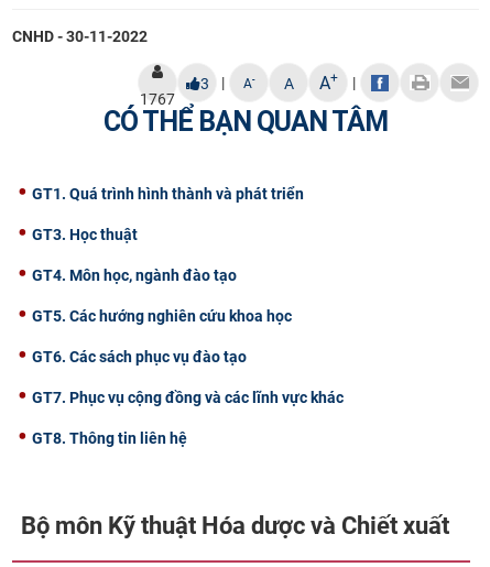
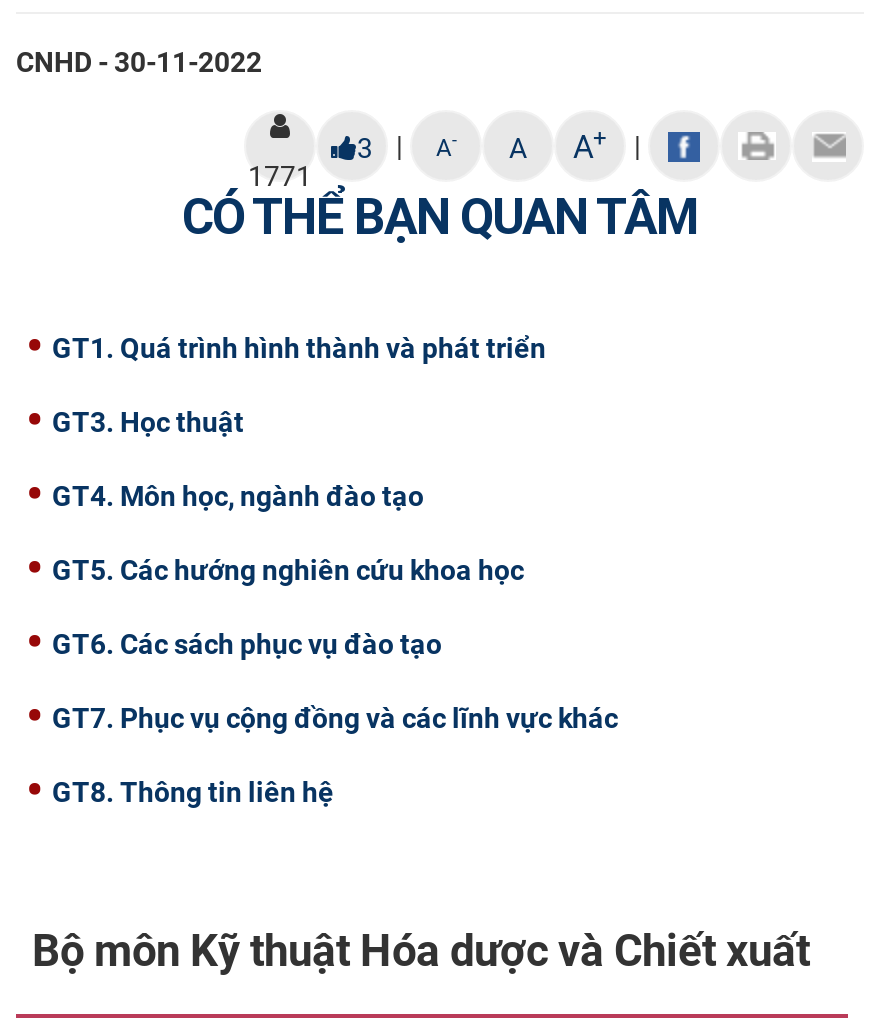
[140,90,175,107] 1767 -> [248,159,312,191] 1771

